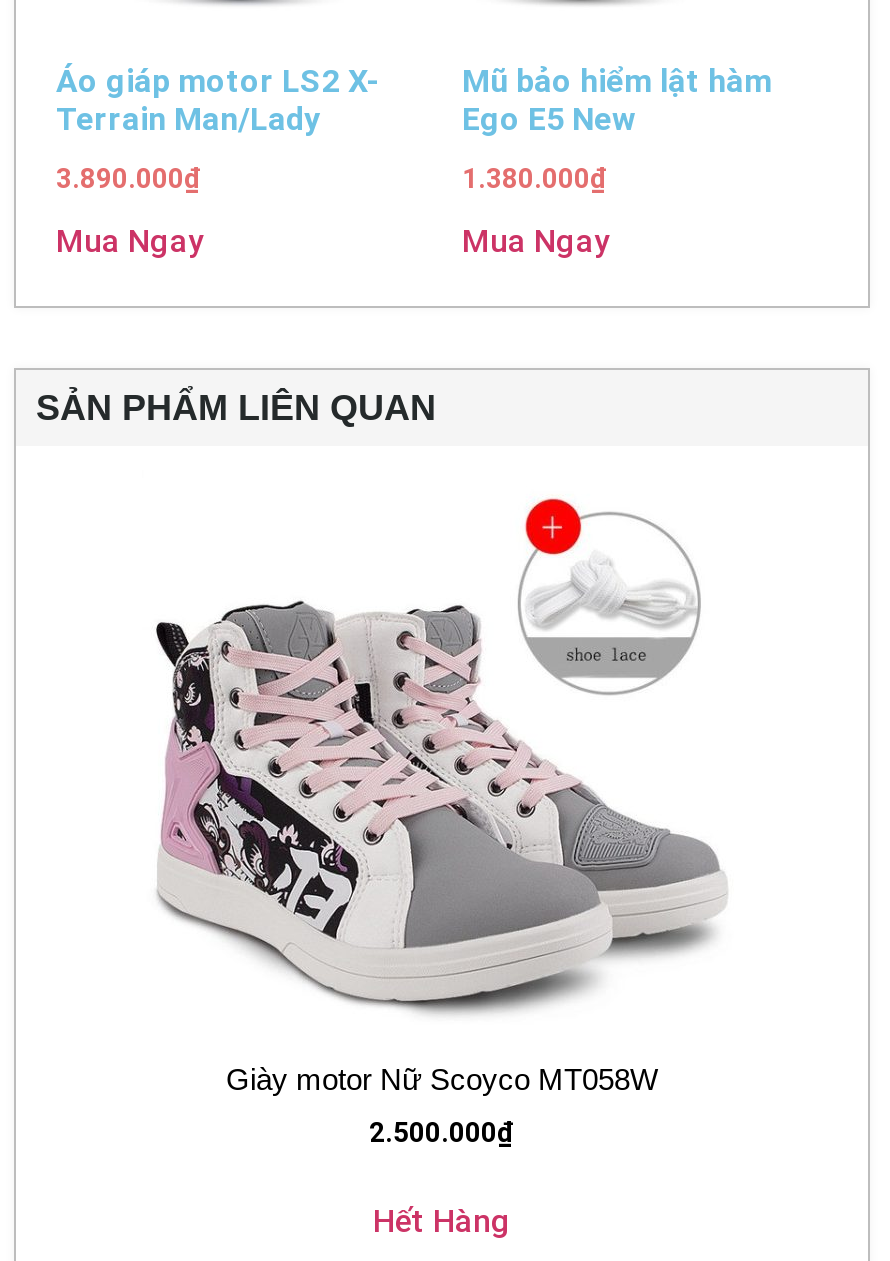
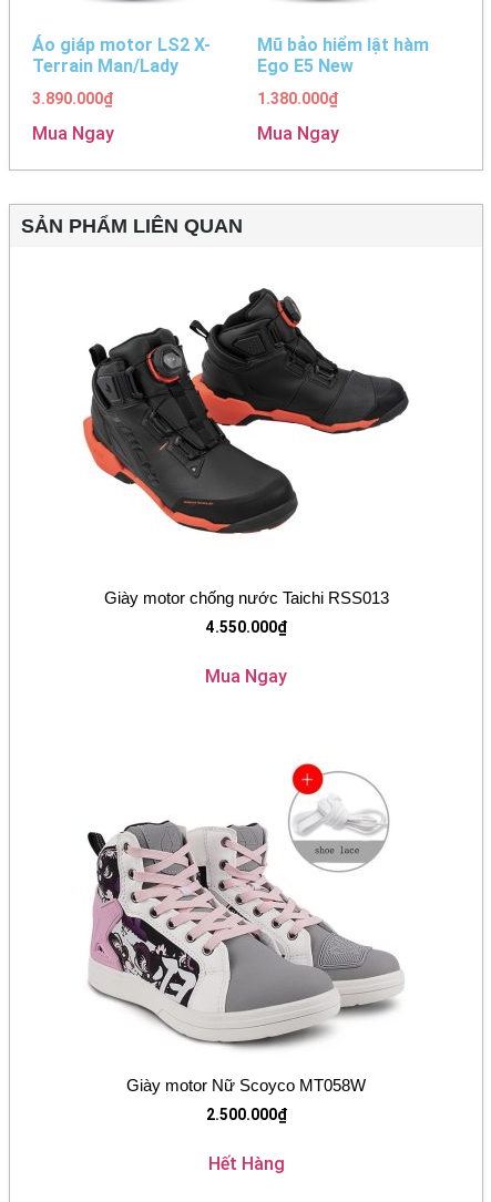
none -> [82,276,410,534] [image]
none -> [104,588,388,687] Giày motor chống nước Taichi RSS013 | 4.550.000₫ | Mua Ngay

